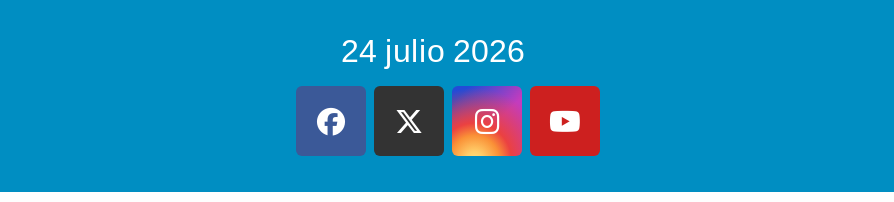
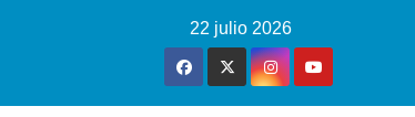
[341,34,525,68] 24 julio 2026 -> [189,19,291,38] 22 julio 2026

